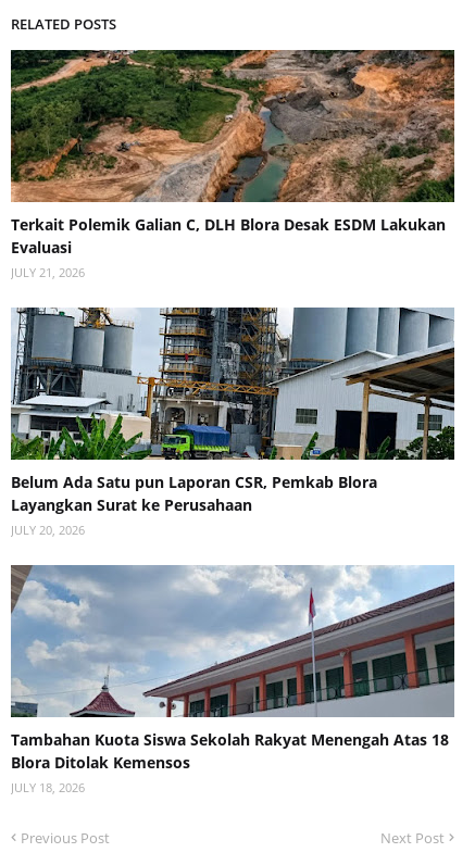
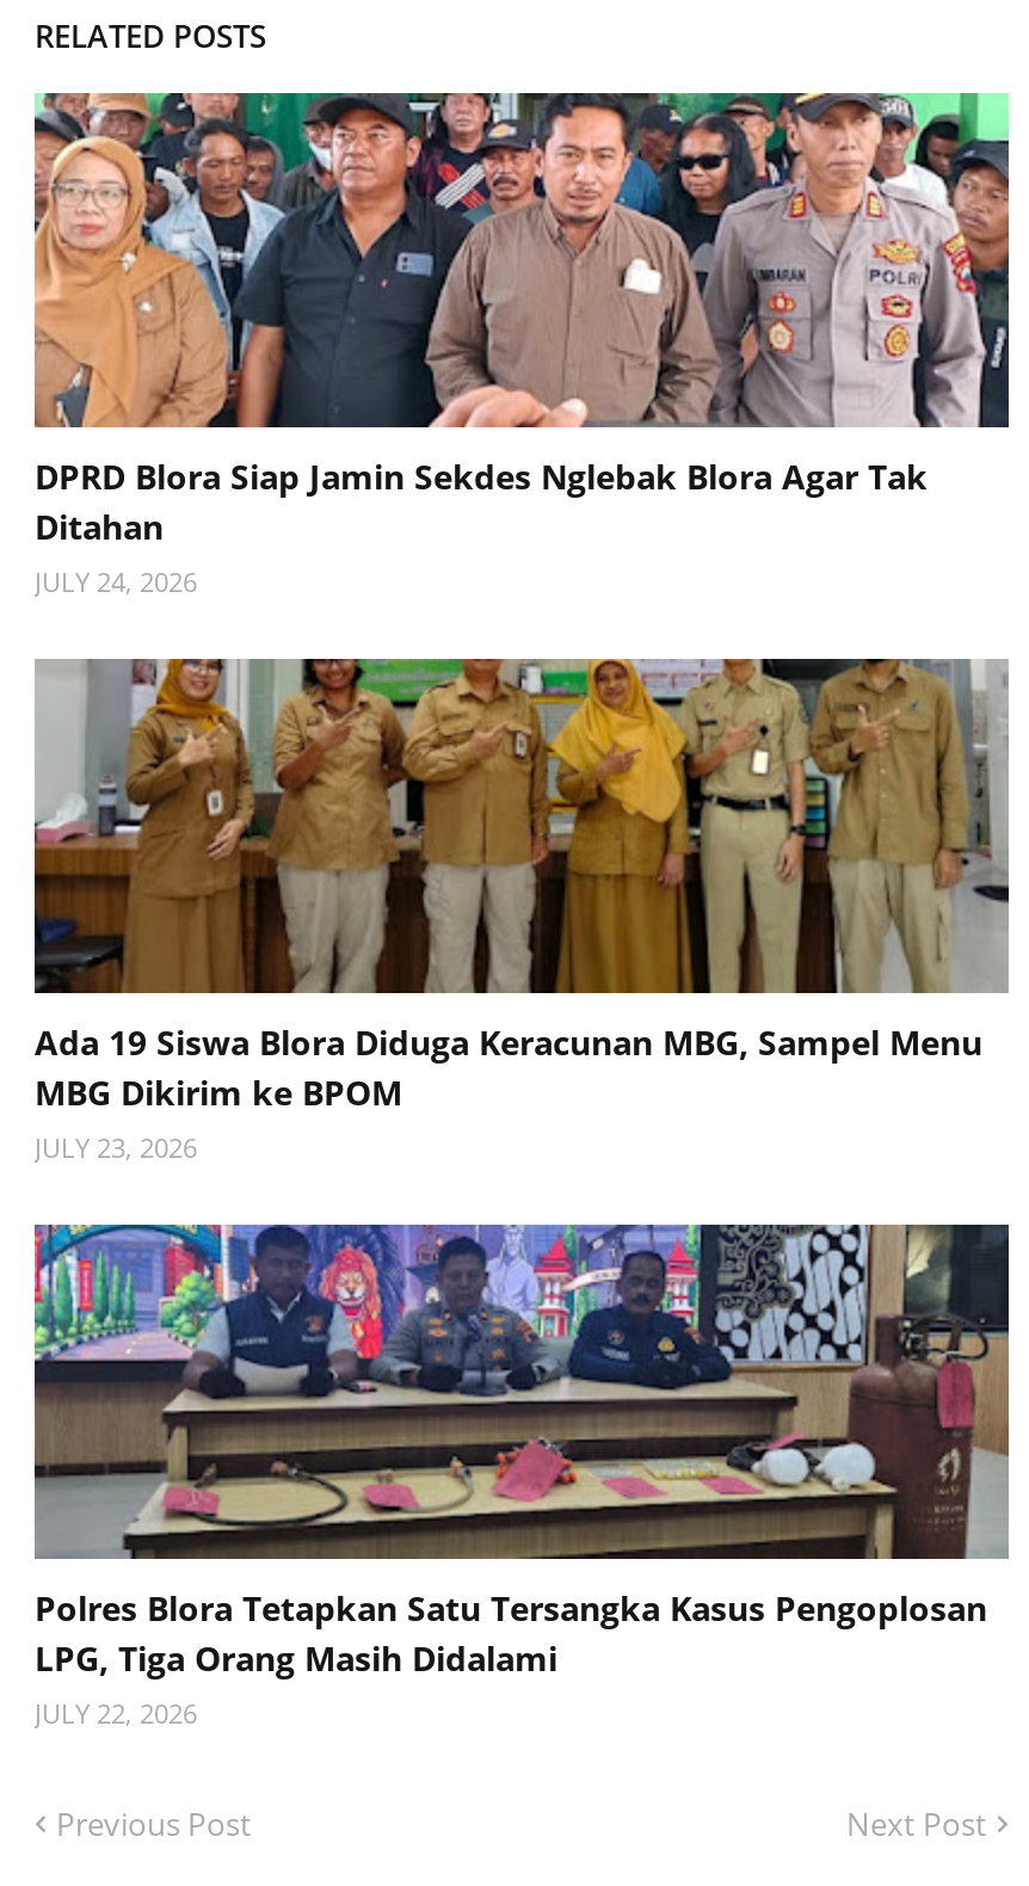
[10,49,455,281] [image] | Terkait Polemik Galian C, DLH Blora Desak ESDM Lakukan | Evaluasi | JULY 21, 2026 -> [32,91,1011,600] [image] | DPRD Blora Siap Jamin Sekdes Nglebak Blora Agar Tak | Ditahan | JULY 24, 2026
[10,306,454,538] [image] | Belum Ada Satu pun Laporan CSR, Pemkab Blora | Layangkan Surat ke Perusahaan | JULY 20, 2026 -> [32,657,1009,1166] [image] | Ada 19 Siswa Blora Diduga Keracunan MBG, Sampel Menu | MBG Dikirim ke BPOM | JULY 23, 2026
[10,565,455,796] [image] | Tambahan Kuota Siswa Sekolah Rakyat Menengah Atas 18 | Blora Ditolak Kemensos | JULY 18, 2026 -> [32,1222,1011,1732] [image] | Polres Blora Tetapkan Satu Tersangka Kasus Pengoplosan | LPG, Tiga Orang Masih Didalami | JULY 22, 2026

